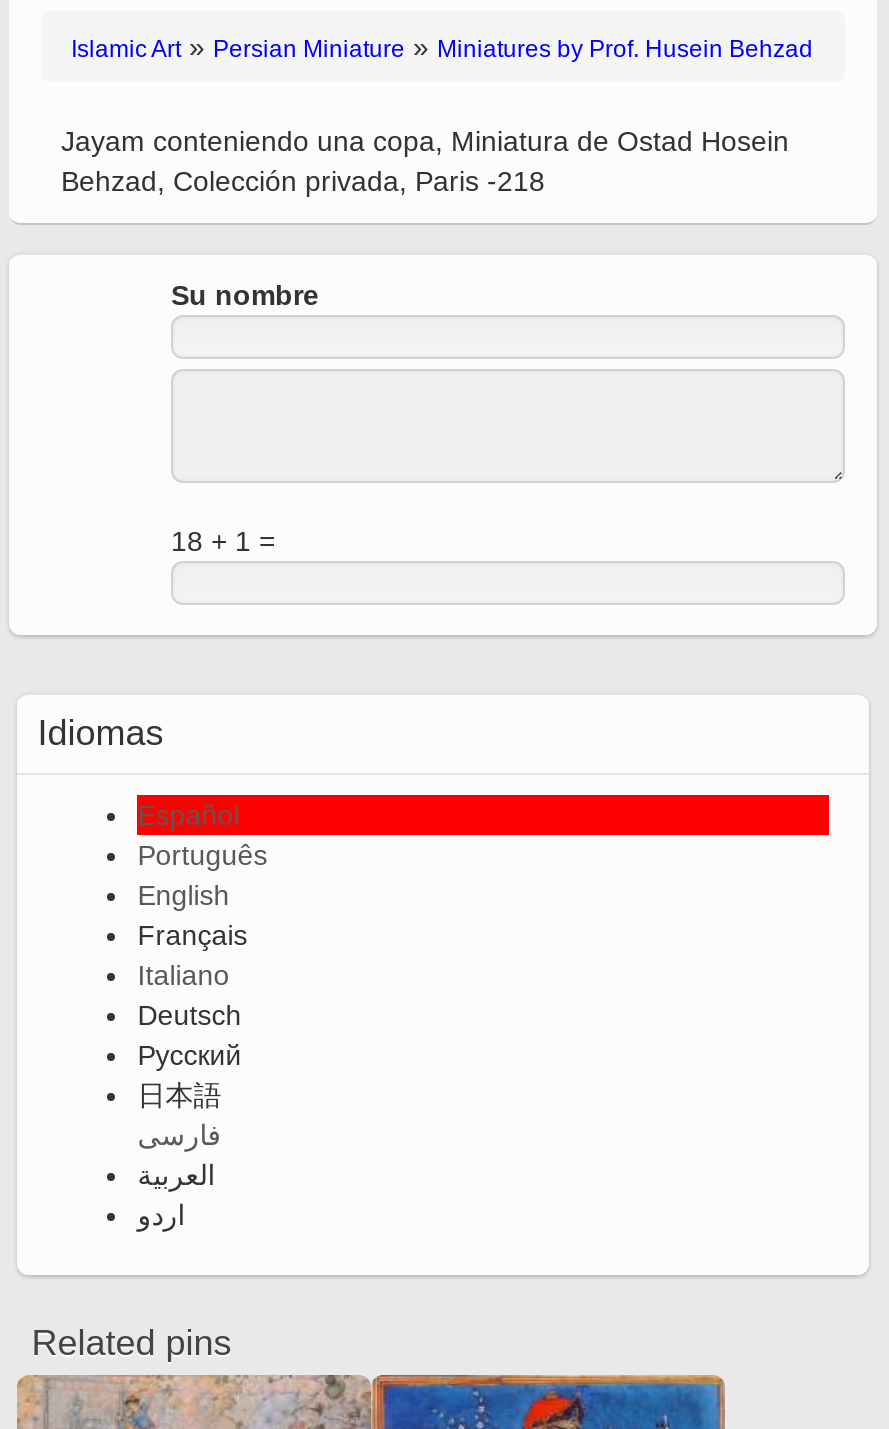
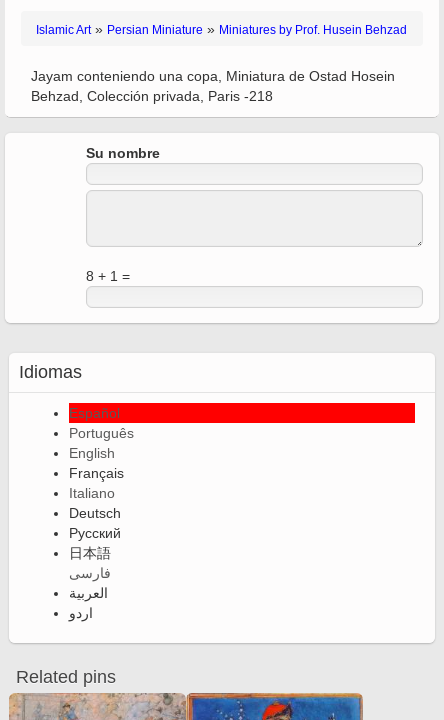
[171,525,275,557] 18 + 1 = -> [86,268,130,284] 8 + 1 =

